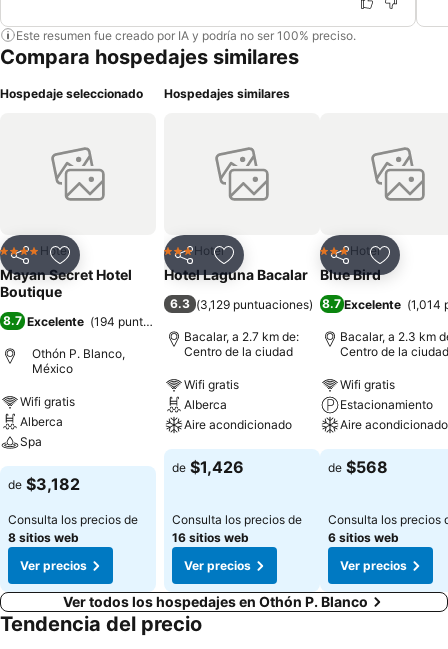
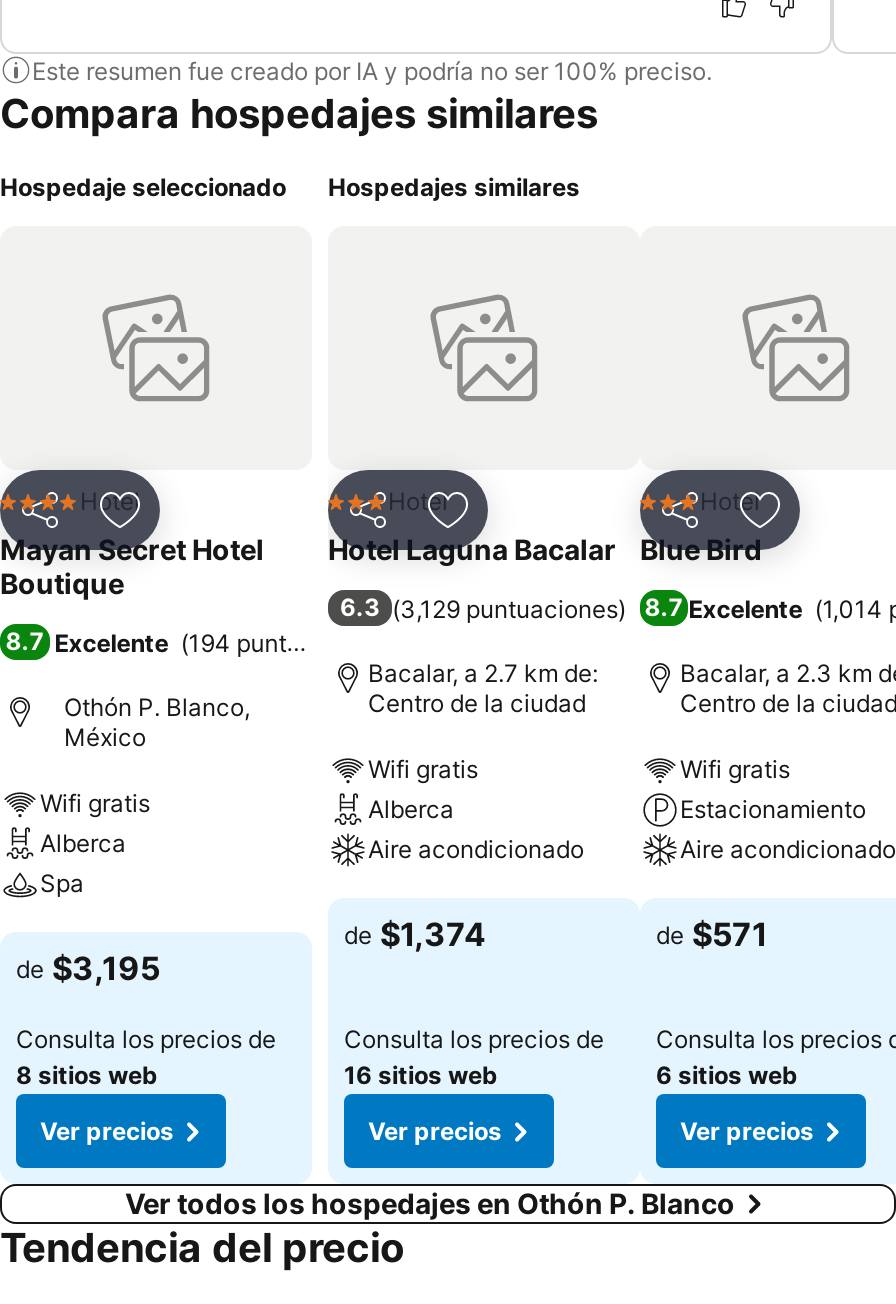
[172,457,244,477] de $1,426 -> [344,914,486,954] de $1,374
[328,457,388,477] de $568 -> [656,914,768,954] de $571
[8,474,80,494] de $3,182 -> [16,948,160,988] de $3,195

